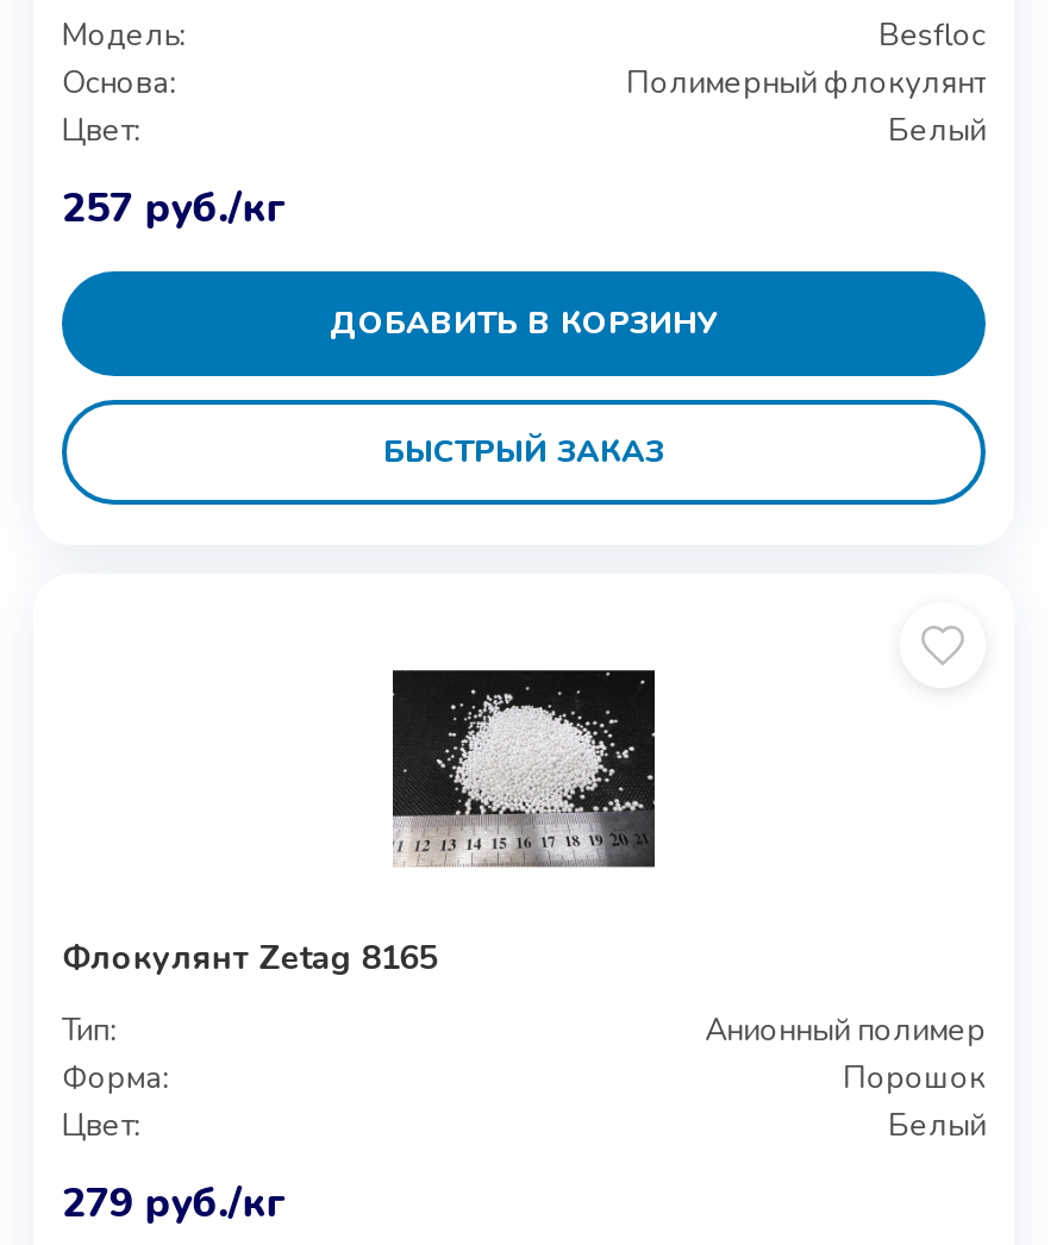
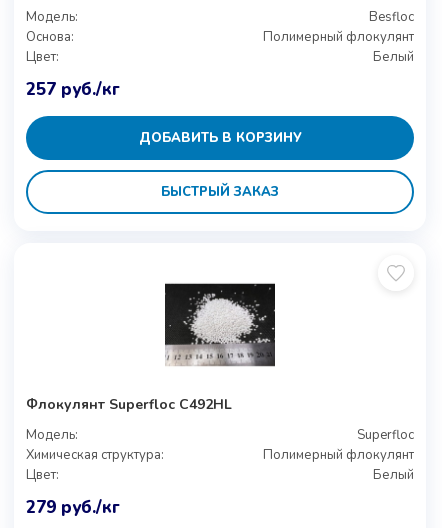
[62,936,438,981] Флокулянт Zetag 8165 -> [26,395,232,414] Флокулянт Superfloc C492HL
[62,1009,986,1100] Тип: | Анионный полимер | Форма: | Порошок -> [26,426,414,464] Модель: | Superfloc | Химическая структура: | Полимерный флокулянт

